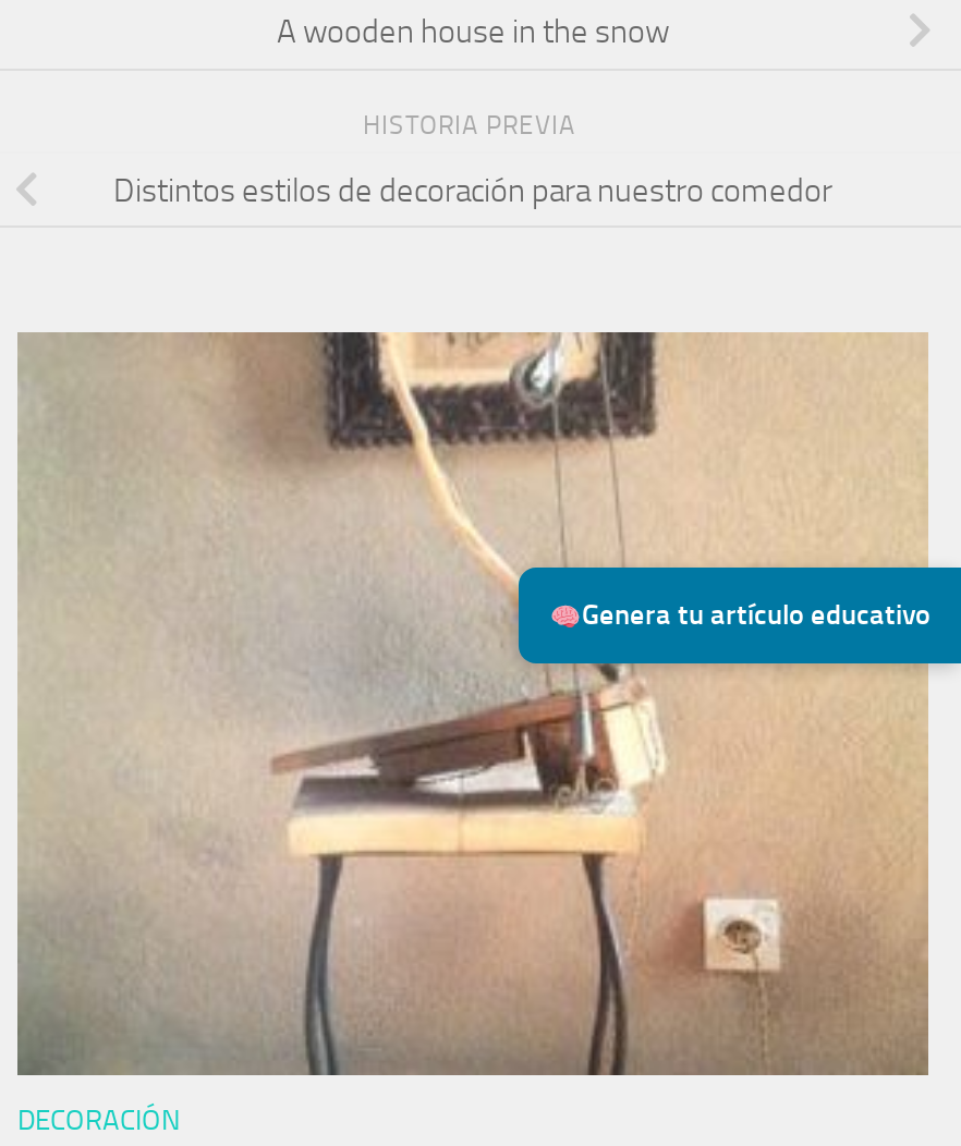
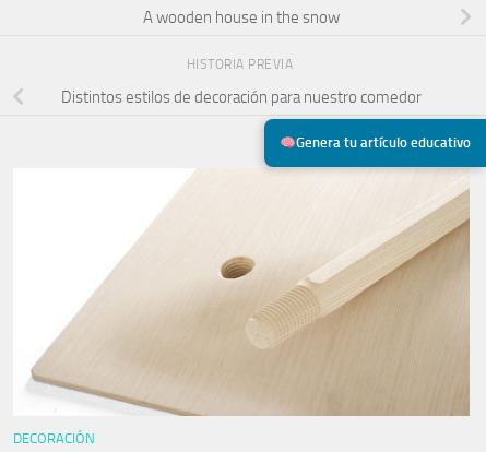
[15,330,928,1077] [image] -> [13,118,469,416] [image]
moved [582,598,930,631] -> [296,134,471,150]: Genera tu artículo educativo

